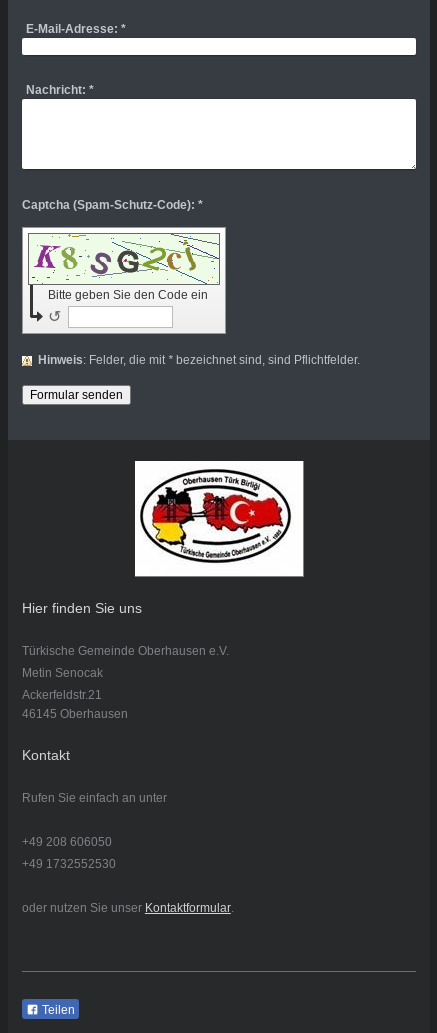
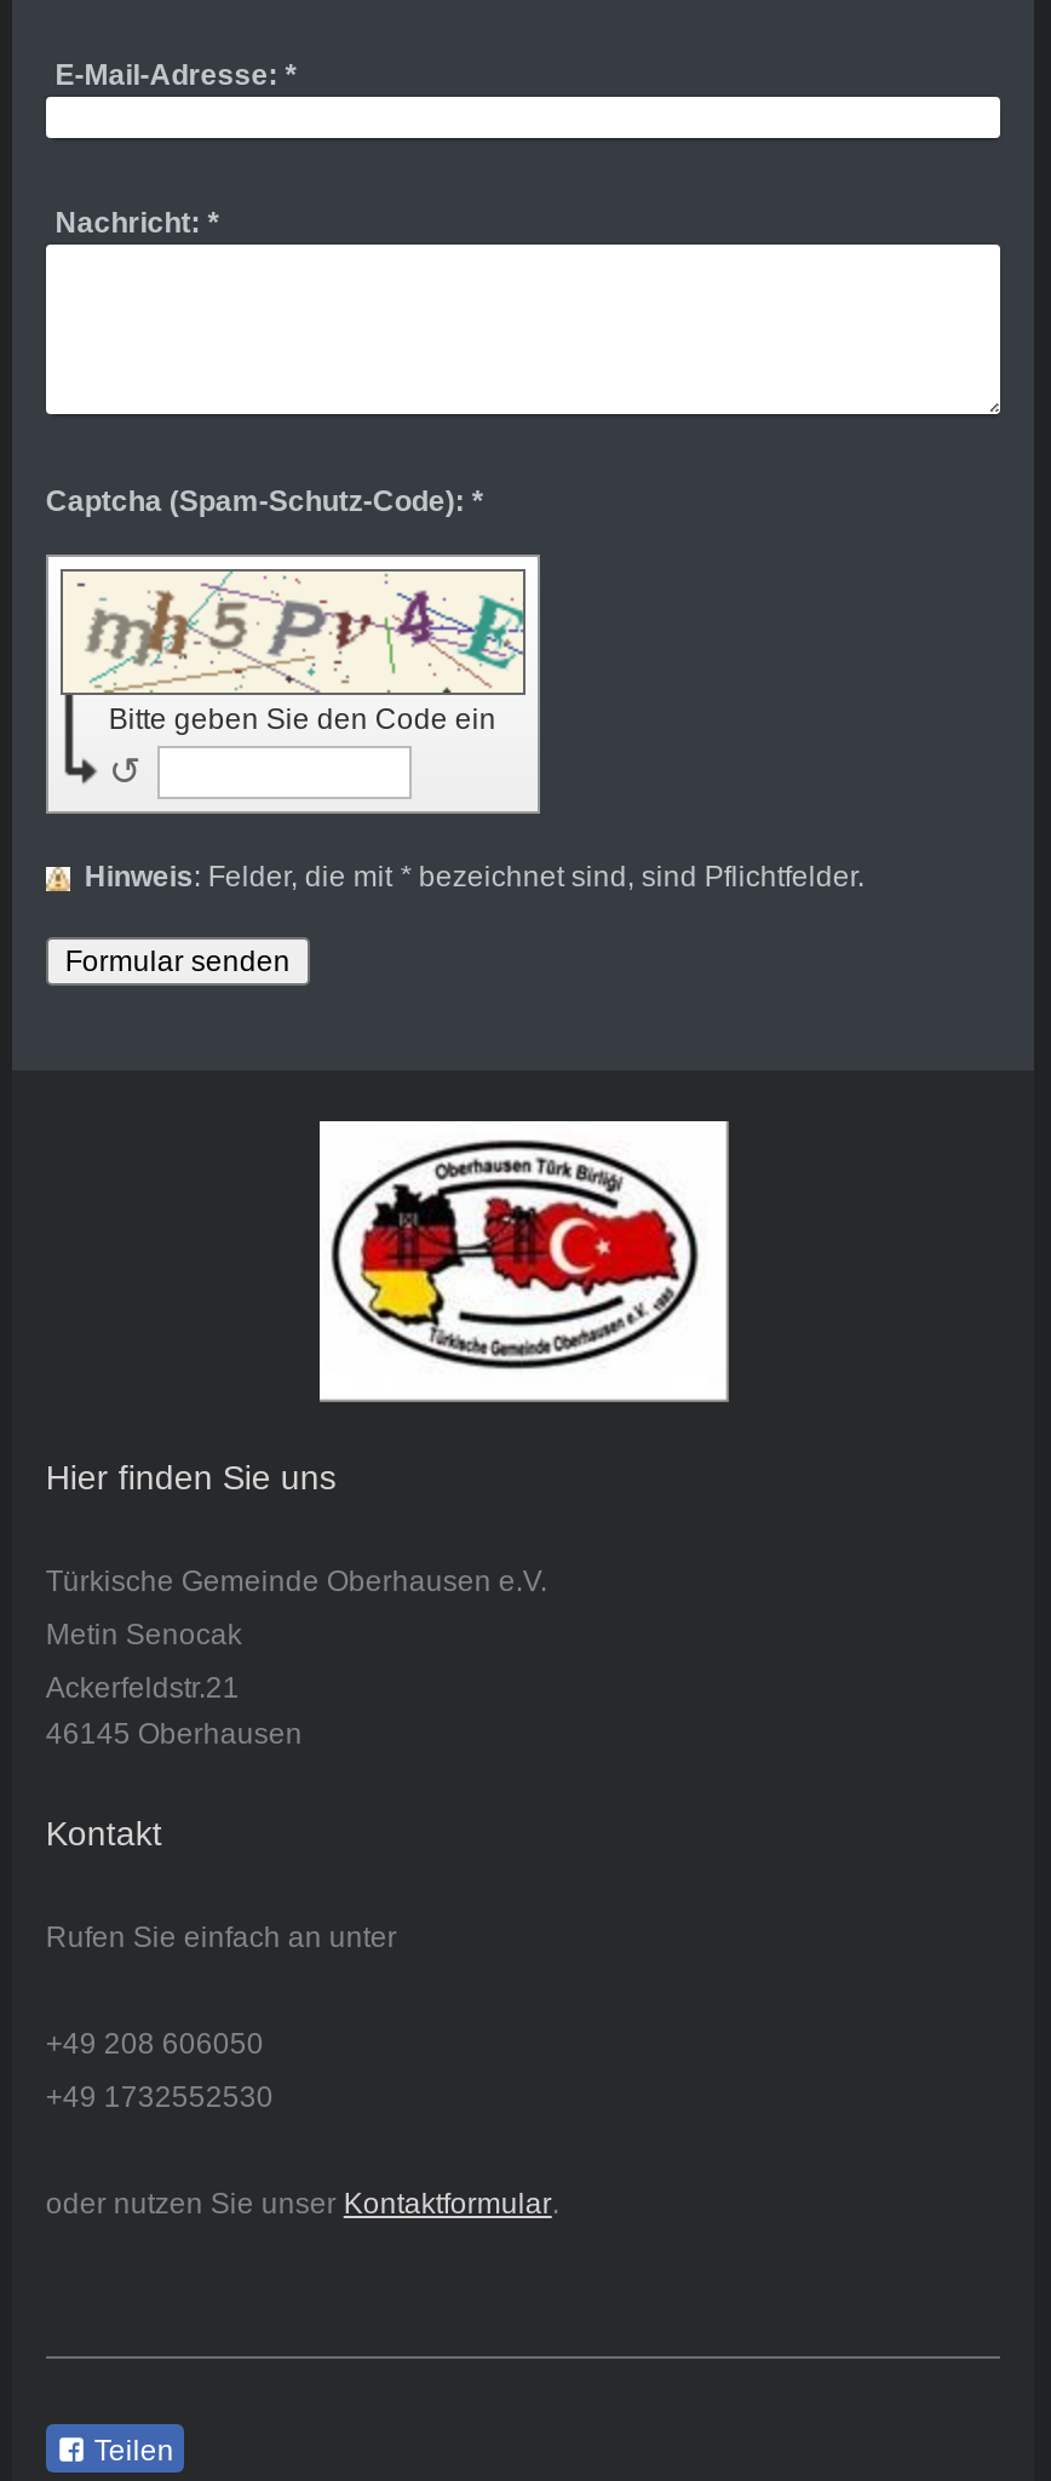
[32,233,219,285] [image] -> [73,572,525,695] [image]

